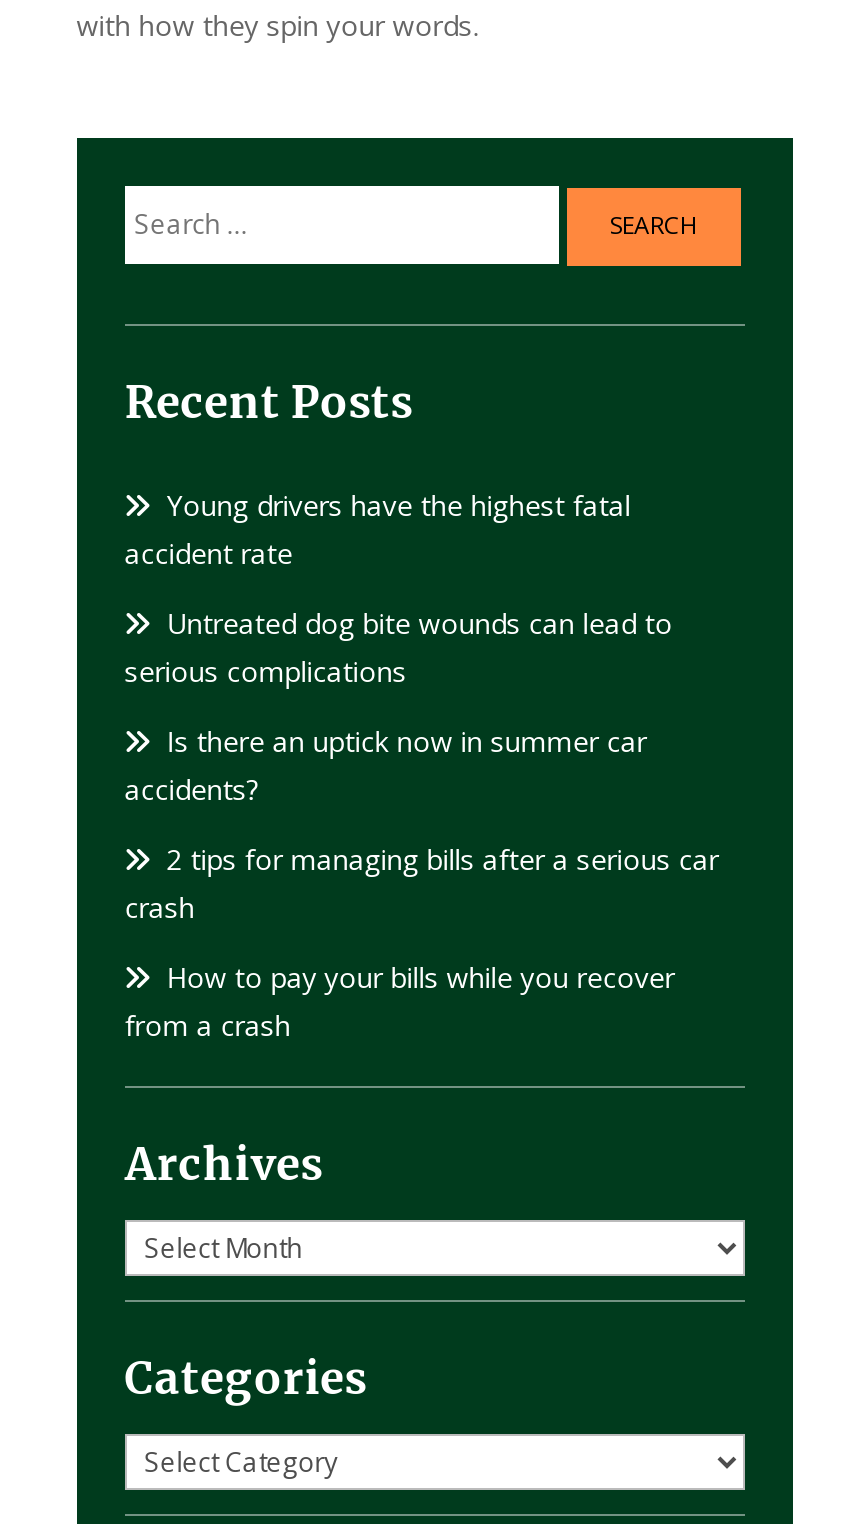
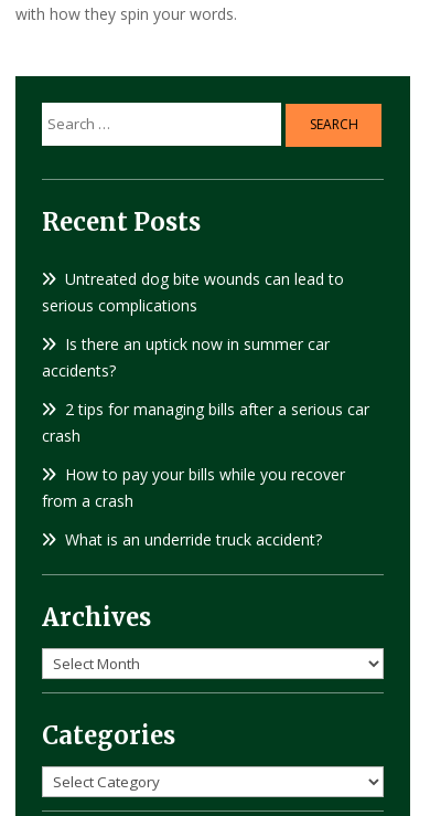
[125,486,631,572] Young drivers have the highest fatal | accident rate -> none
moved [125,604,719,1044] -> [42,268,369,511]: Untreated dog bite wounds can lead to | serious complications | Is there an uptick now in summer car | accidents? | 2 tips for managing bills after a serious car | crash | How to pay your bills while you recover | from a crash
none -> [65,529,322,550] What is an underride truck accident?

